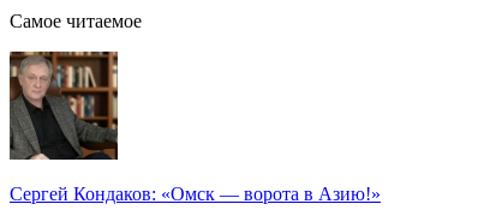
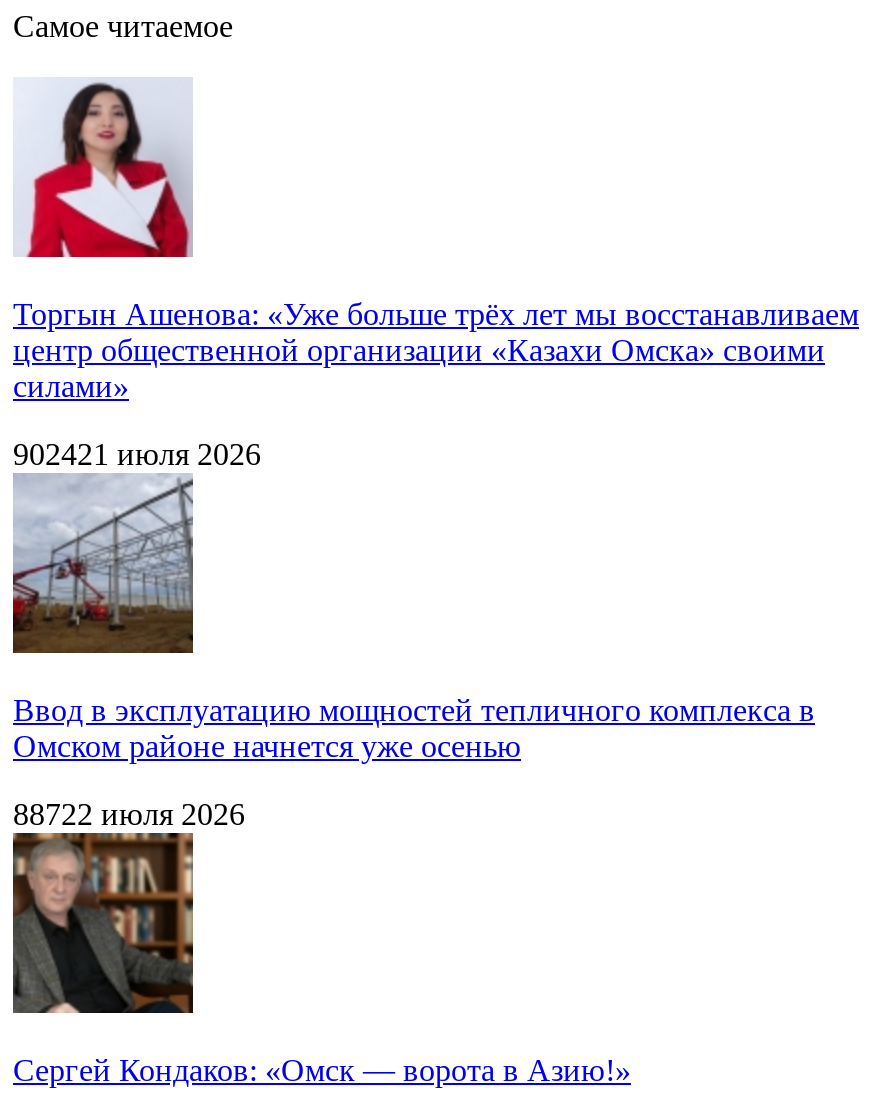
none -> [11,485,815,831] [image] | Ввод в эксплуатацию мощностей тепличного комплекса в | Омском районе начнется уже осенью | 88722 июля 2026
none -> [13,79,859,471] [image] | Торгын Ашенова: «Уже больше трёх лет мы восстанавливаем | центр общественной организации «Казахи Омска» своими | силами» | 902421 июля 2026

